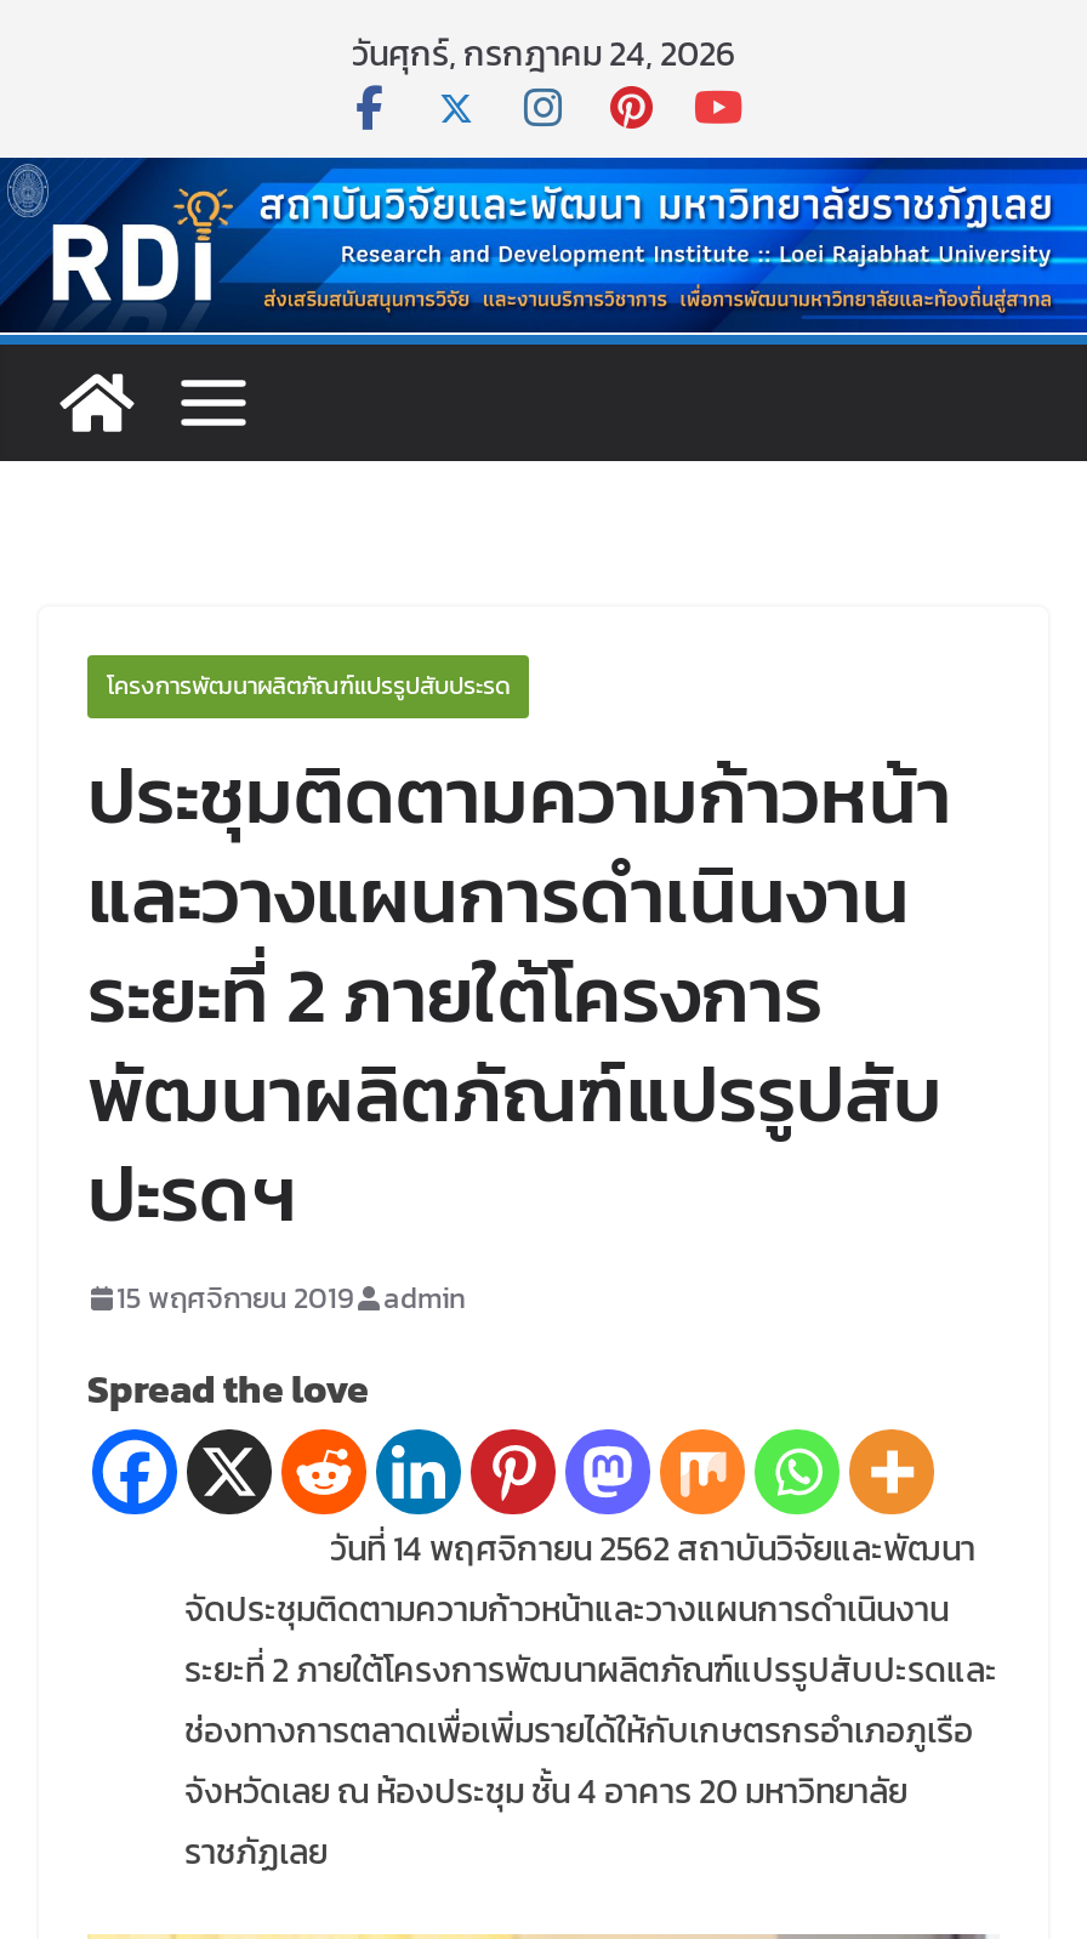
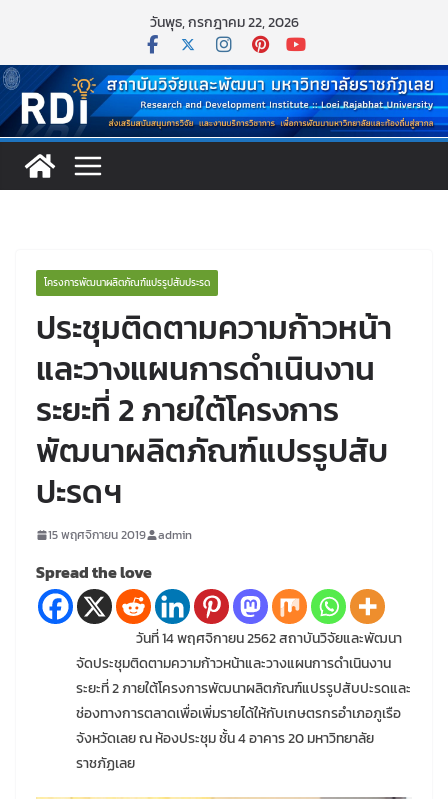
[352,29,735,80] วันศุกร์, กรกฎาคม 24, 2026 -> [149,12,298,33] วันพุธ, กรกฎาคม 22, 2026

